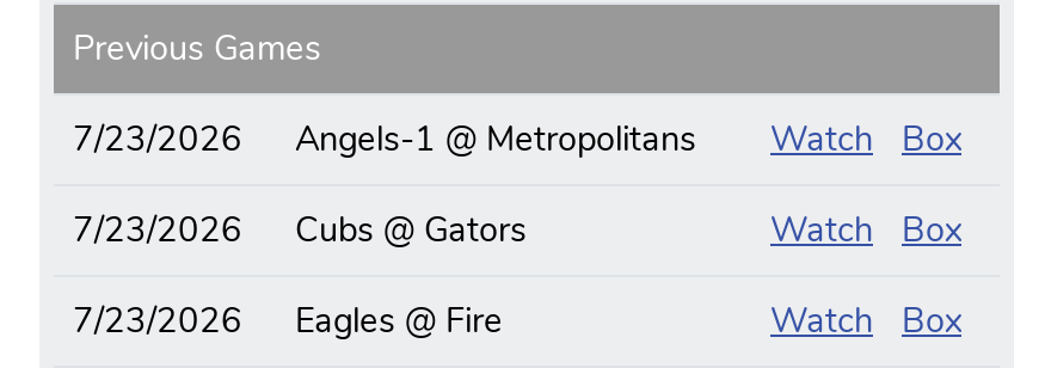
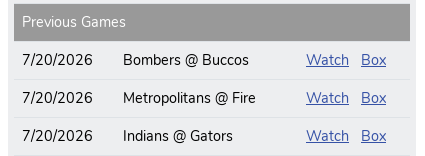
[73,116,696,163] 7/23/2026 | Angels-1 @ Metropolitans -> [22,50,249,70] 7/20/2026 | Bombers @ Buccos
[73,206,527,254] 7/23/2026 | Cubs @ Gators -> [22,88,256,108] 7/20/2026 | Metropolitans @ Fire
[73,297,503,345] 7/23/2026 | Eagles @ Fire -> [22,126,233,146] 7/20/2026 | Indians @ Gators

